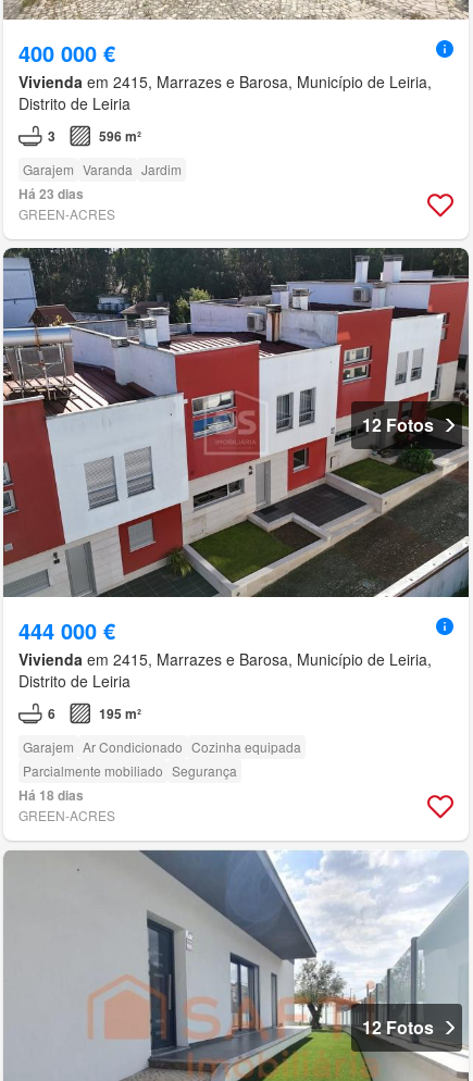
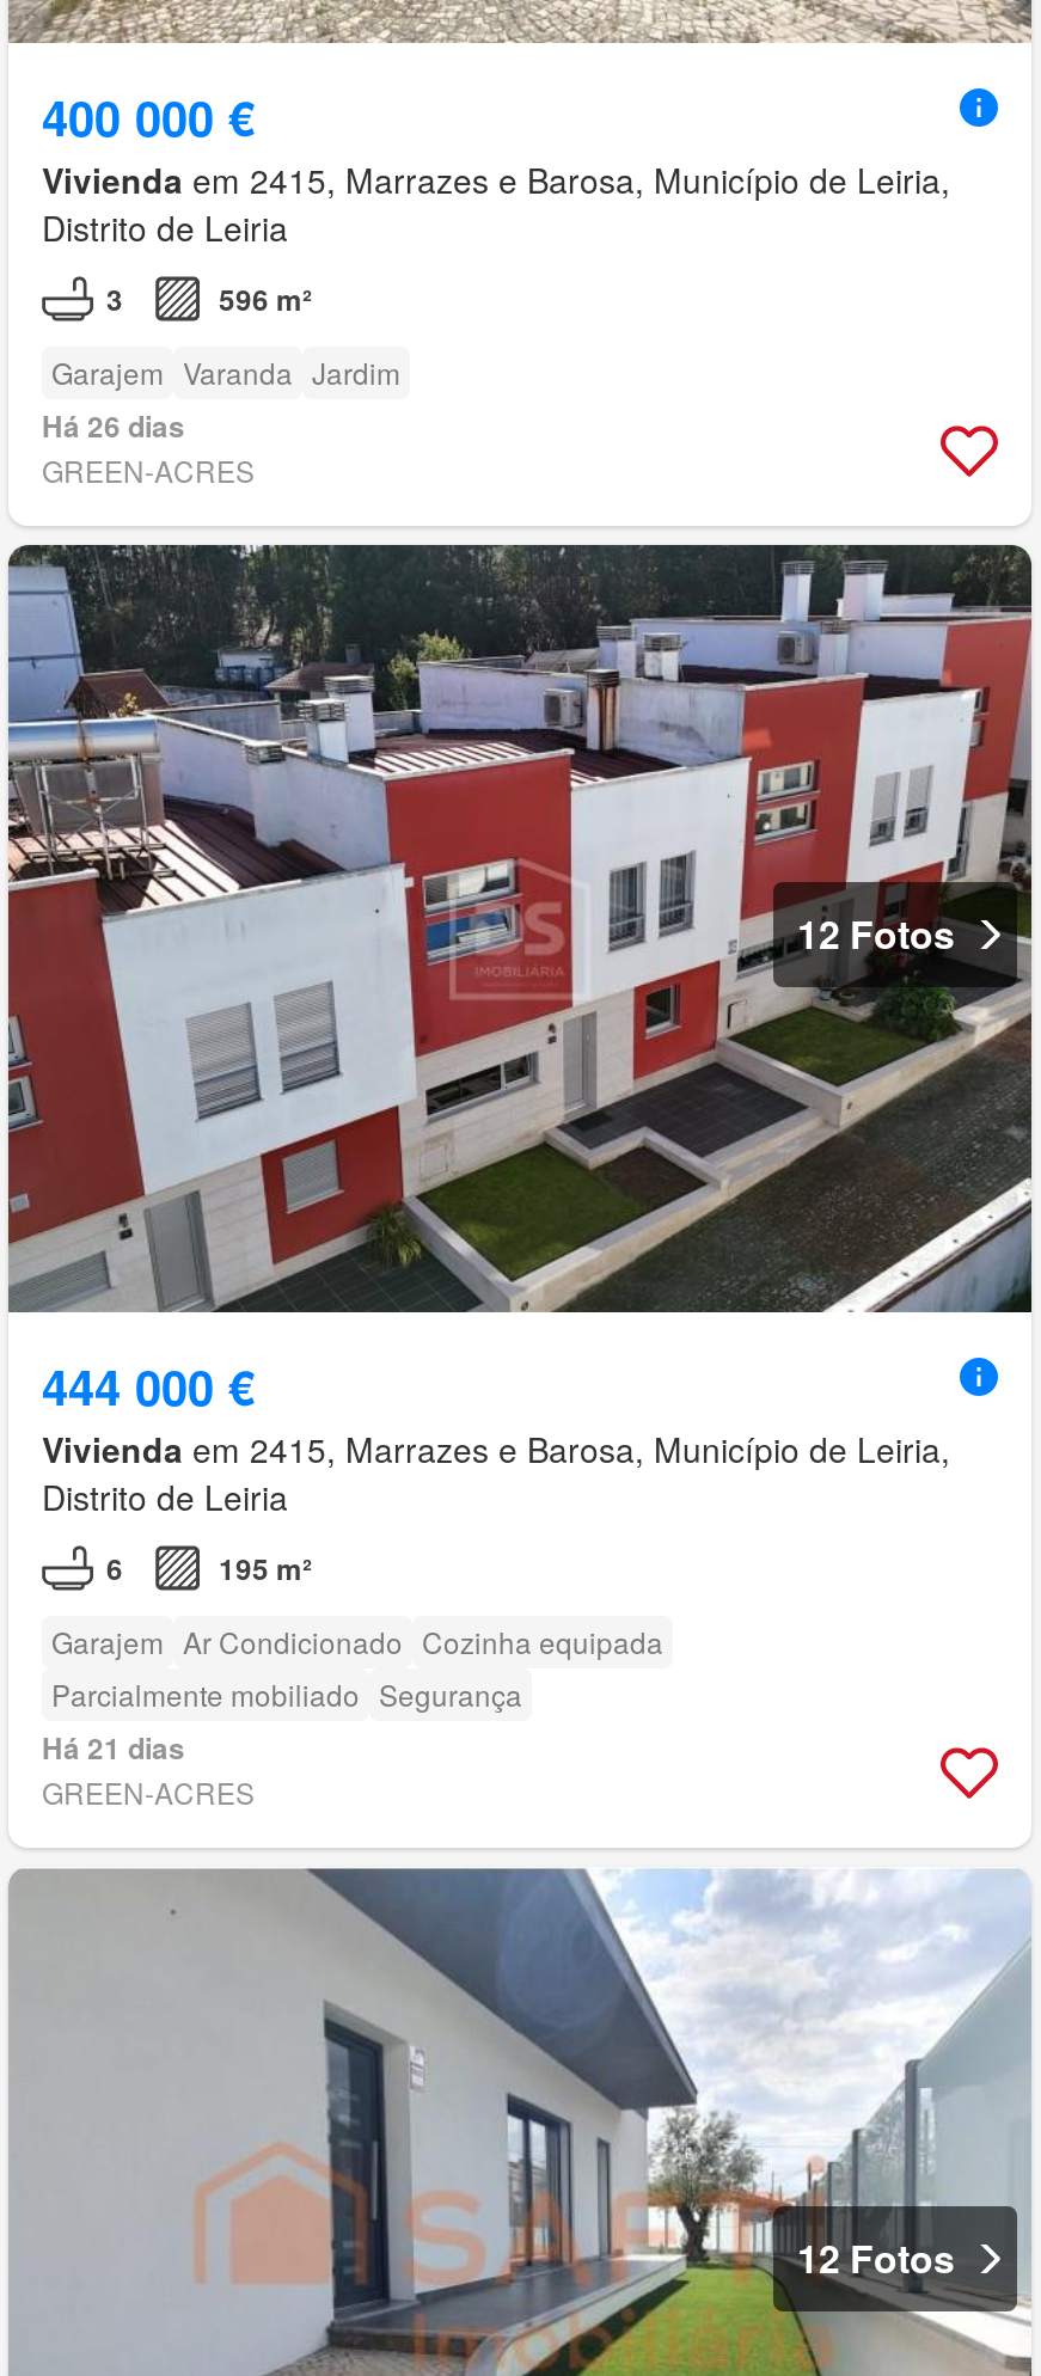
[18,184,84,204] Há 23 dias -> [42,405,185,448] Há 26 dias
[18,786,84,805] Há 18 dias -> [42,1727,185,1770] Há 21 dias

